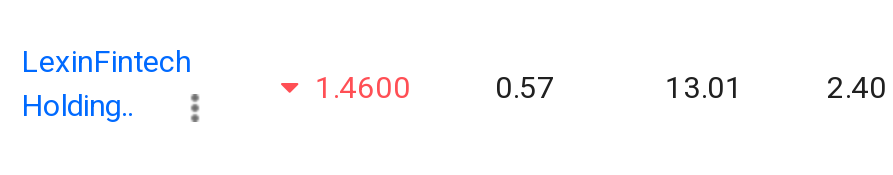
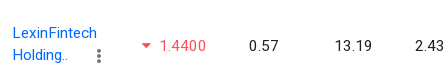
[315,70,411,106] 1.4600 -> [159,37,207,55] 1.4400
[665,70,743,106] 13.01 -> [334,37,373,55] 13.19
[827,70,887,106] 2.40 -> [415,37,445,55] 2.43

